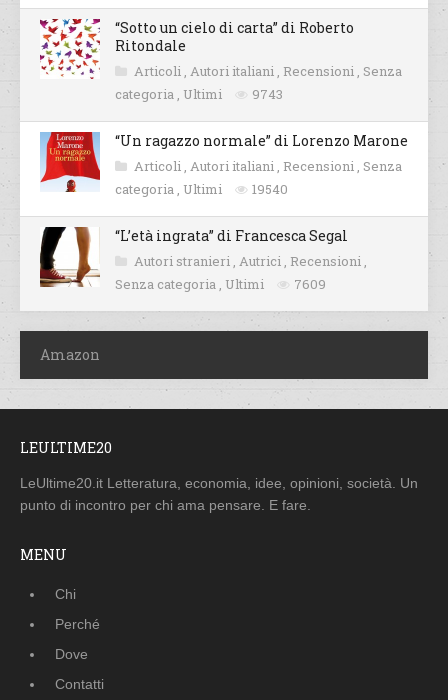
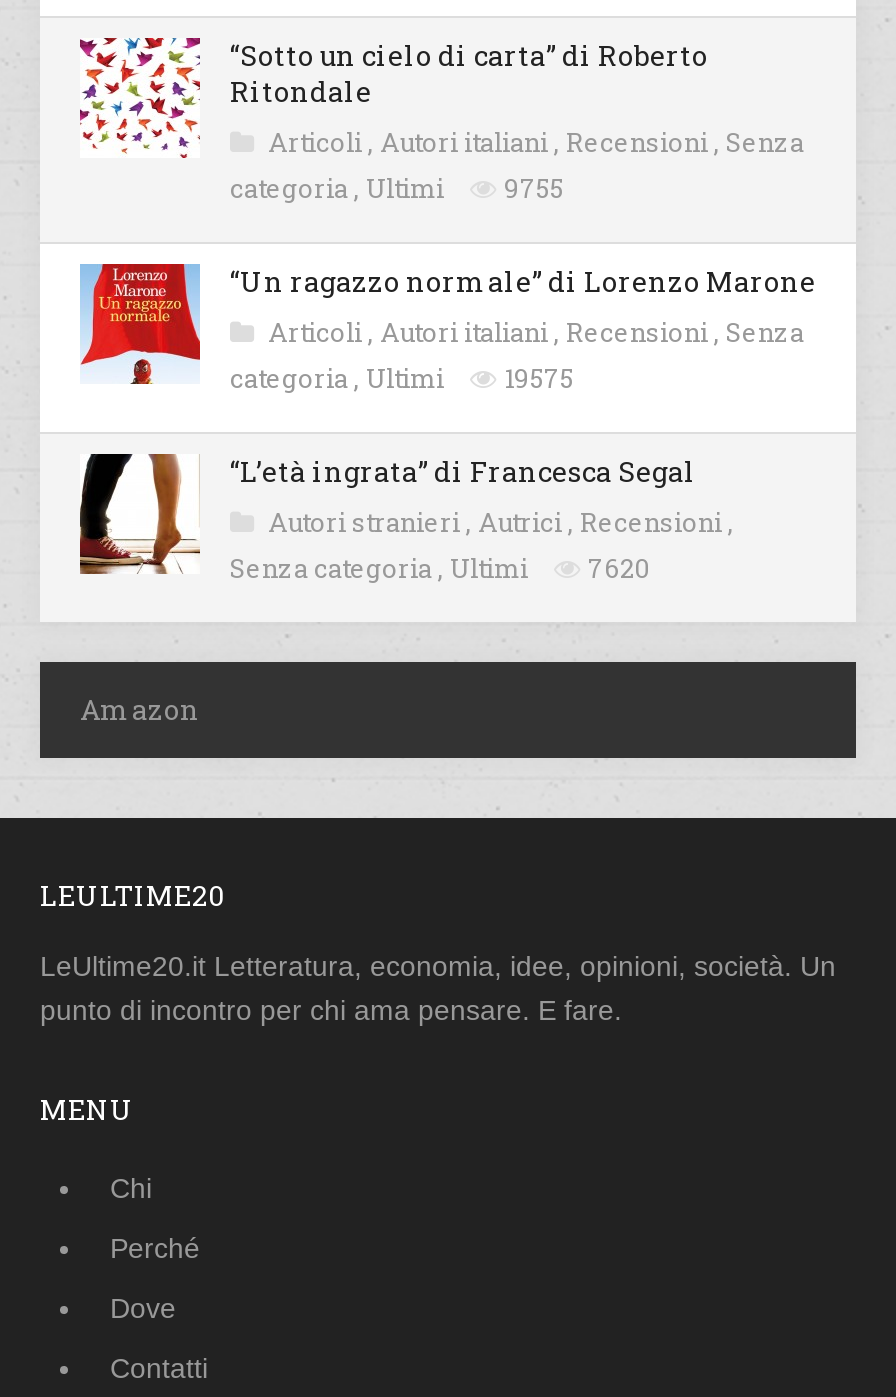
[115,85,283,103] categoria, Ultimi 9743 -> [230,170,564,206] categoria, Ultimi 9755
[115,180,288,198] categoria, Ultimi 19540 -> [230,360,574,396] categoria, Ultimi 19575
[115,275,326,293] Senza categoria, Ultimi 7609 -> [230,550,650,586] Senza categoria, Ultimi 7620

